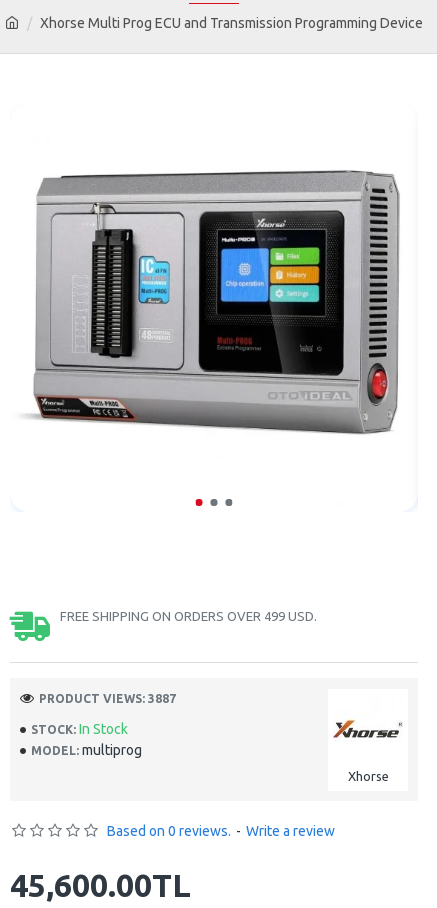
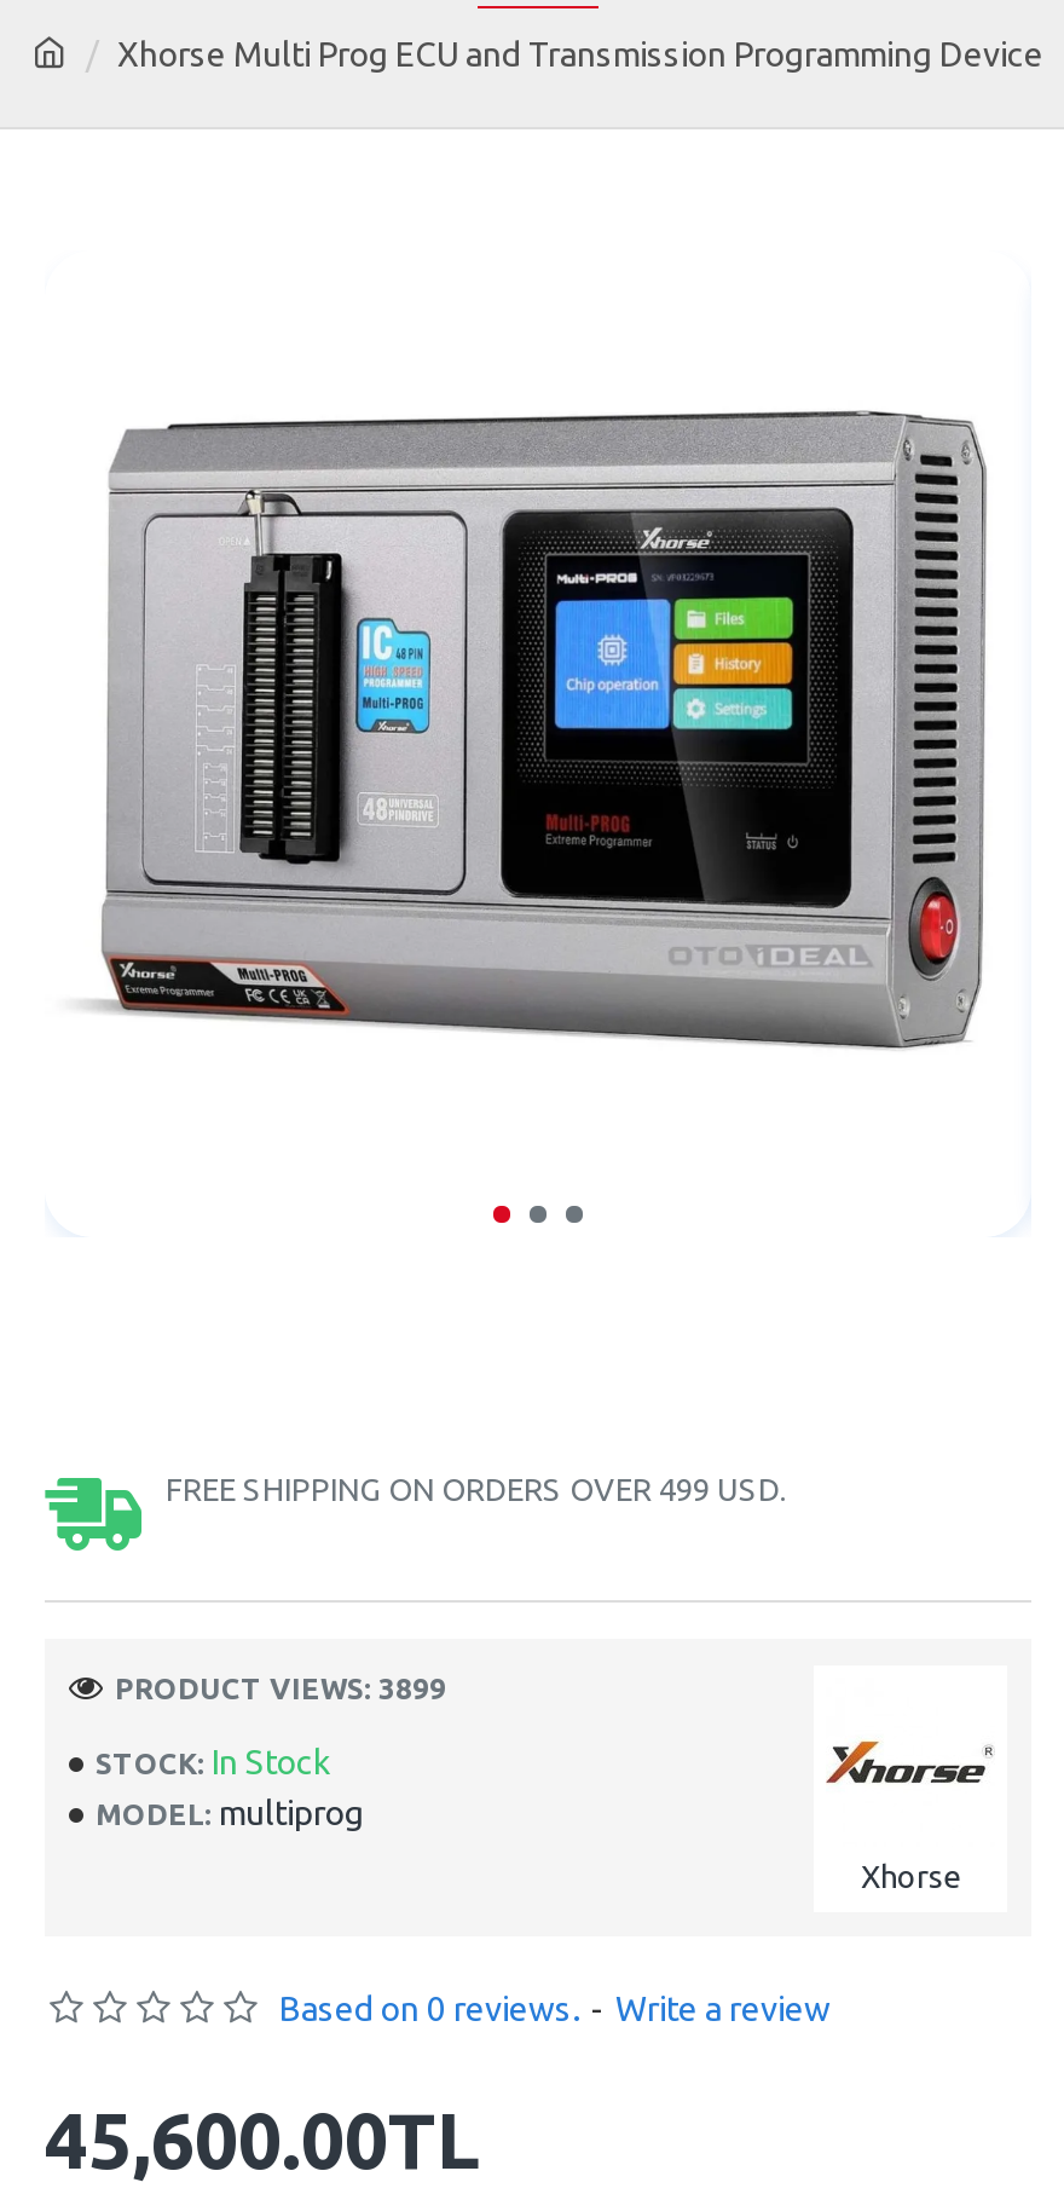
[39,691,176,704] PRODUCT VIEWS: 3887 -> [115,1672,446,1703] PRODUCT VIEWS: 3899

